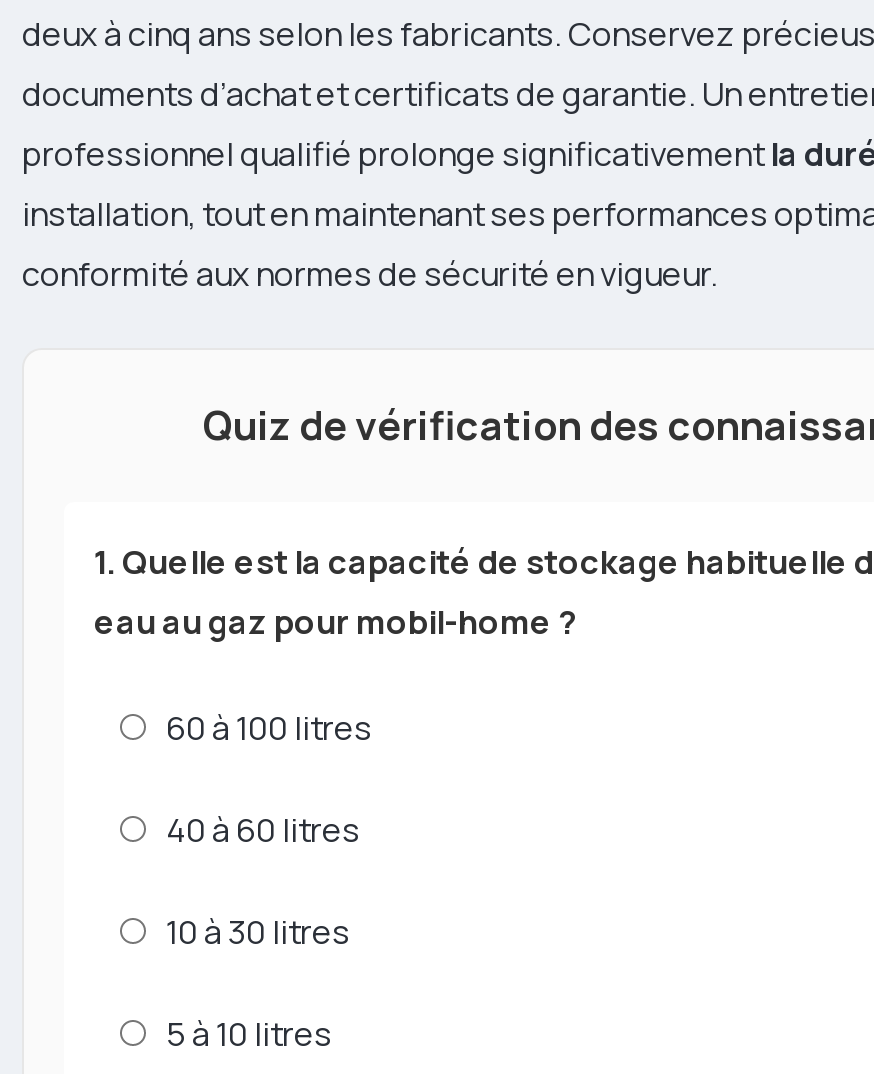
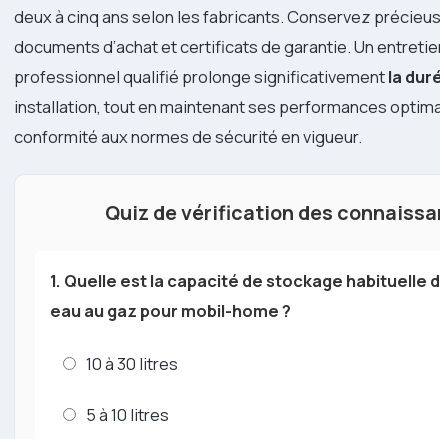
[166,704,372,852] 60 à 100 litres | 40 à 60 litres -> none

